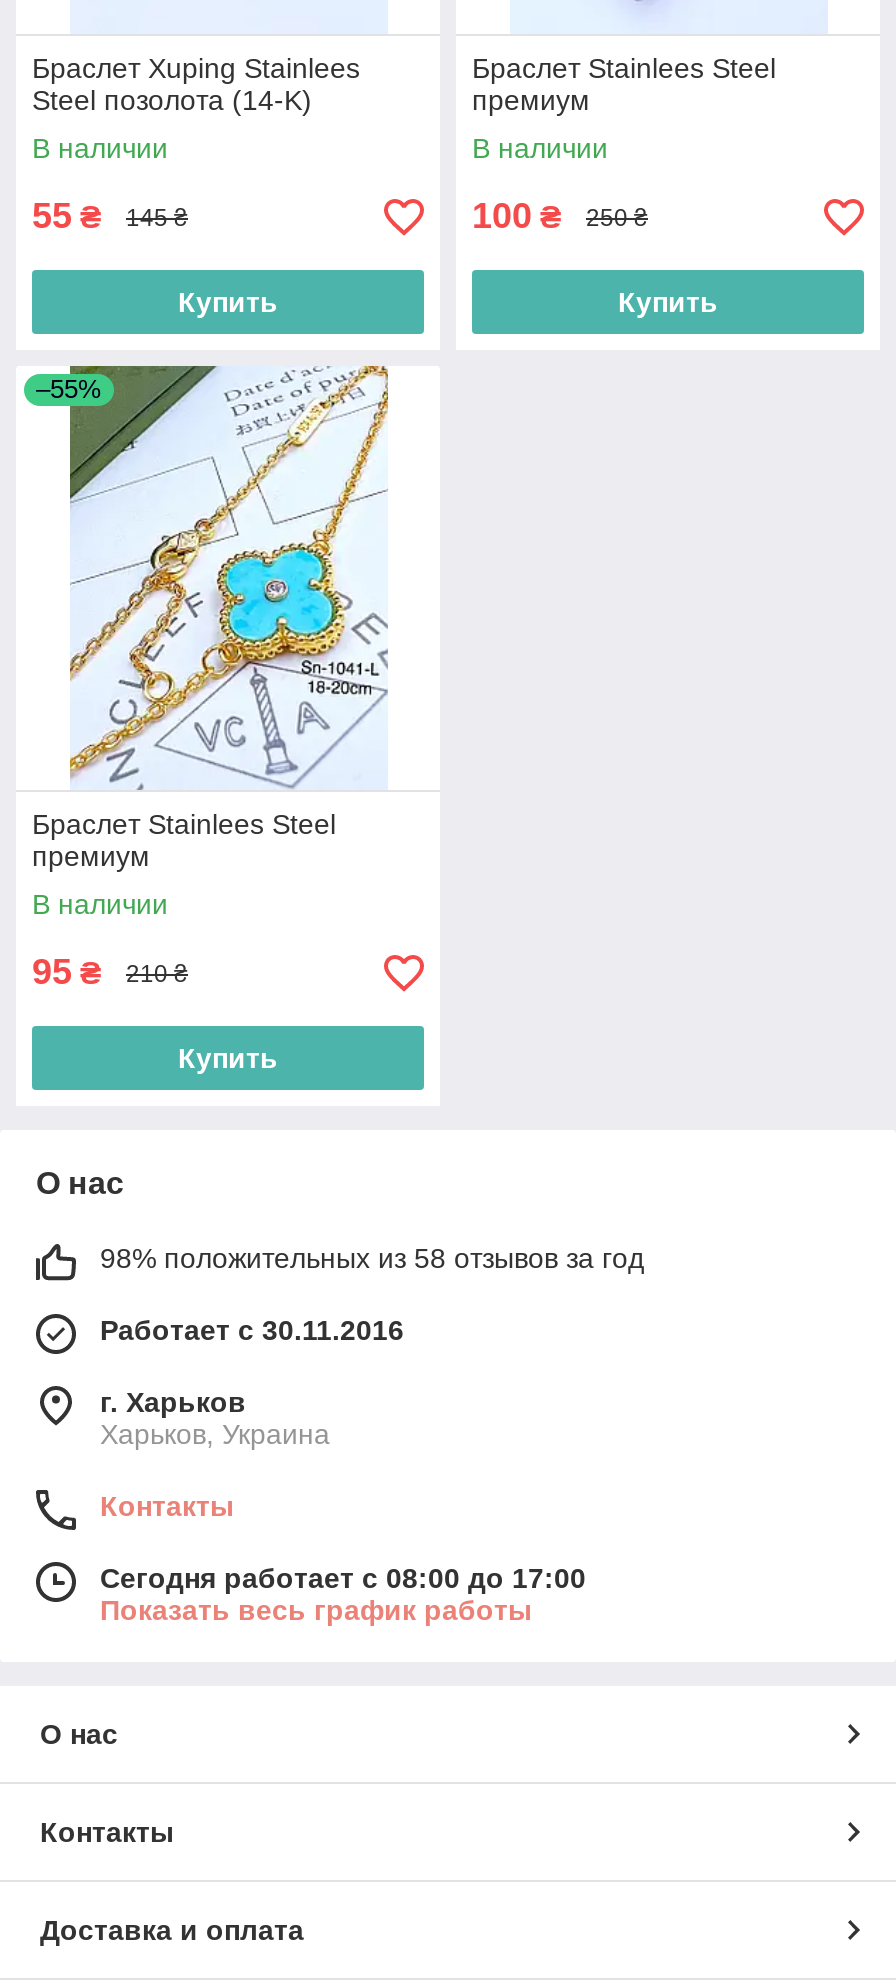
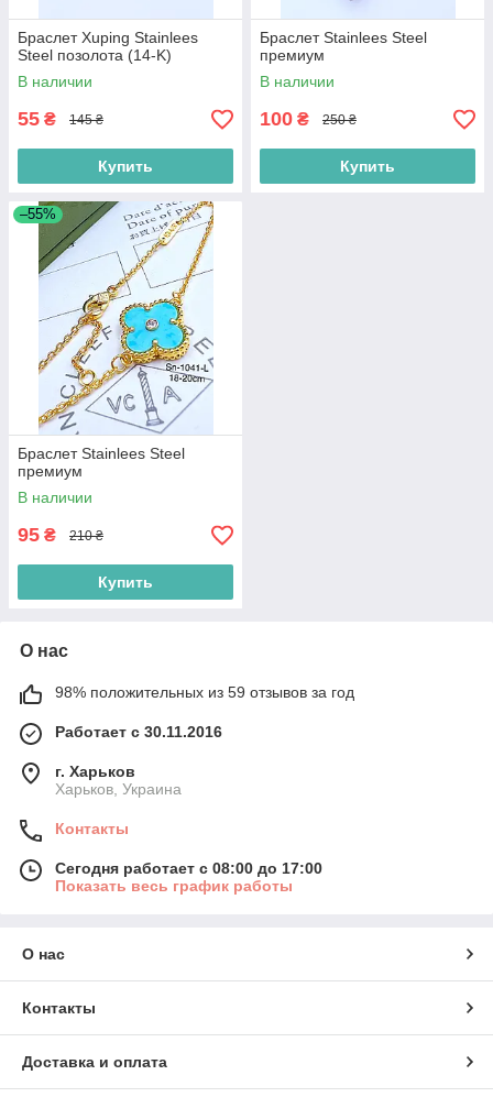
[100,1243,644,1275] 98% положительных из 58 отзывов за год -> [55,684,354,701] 98% положительных из 59 отзывов за год

